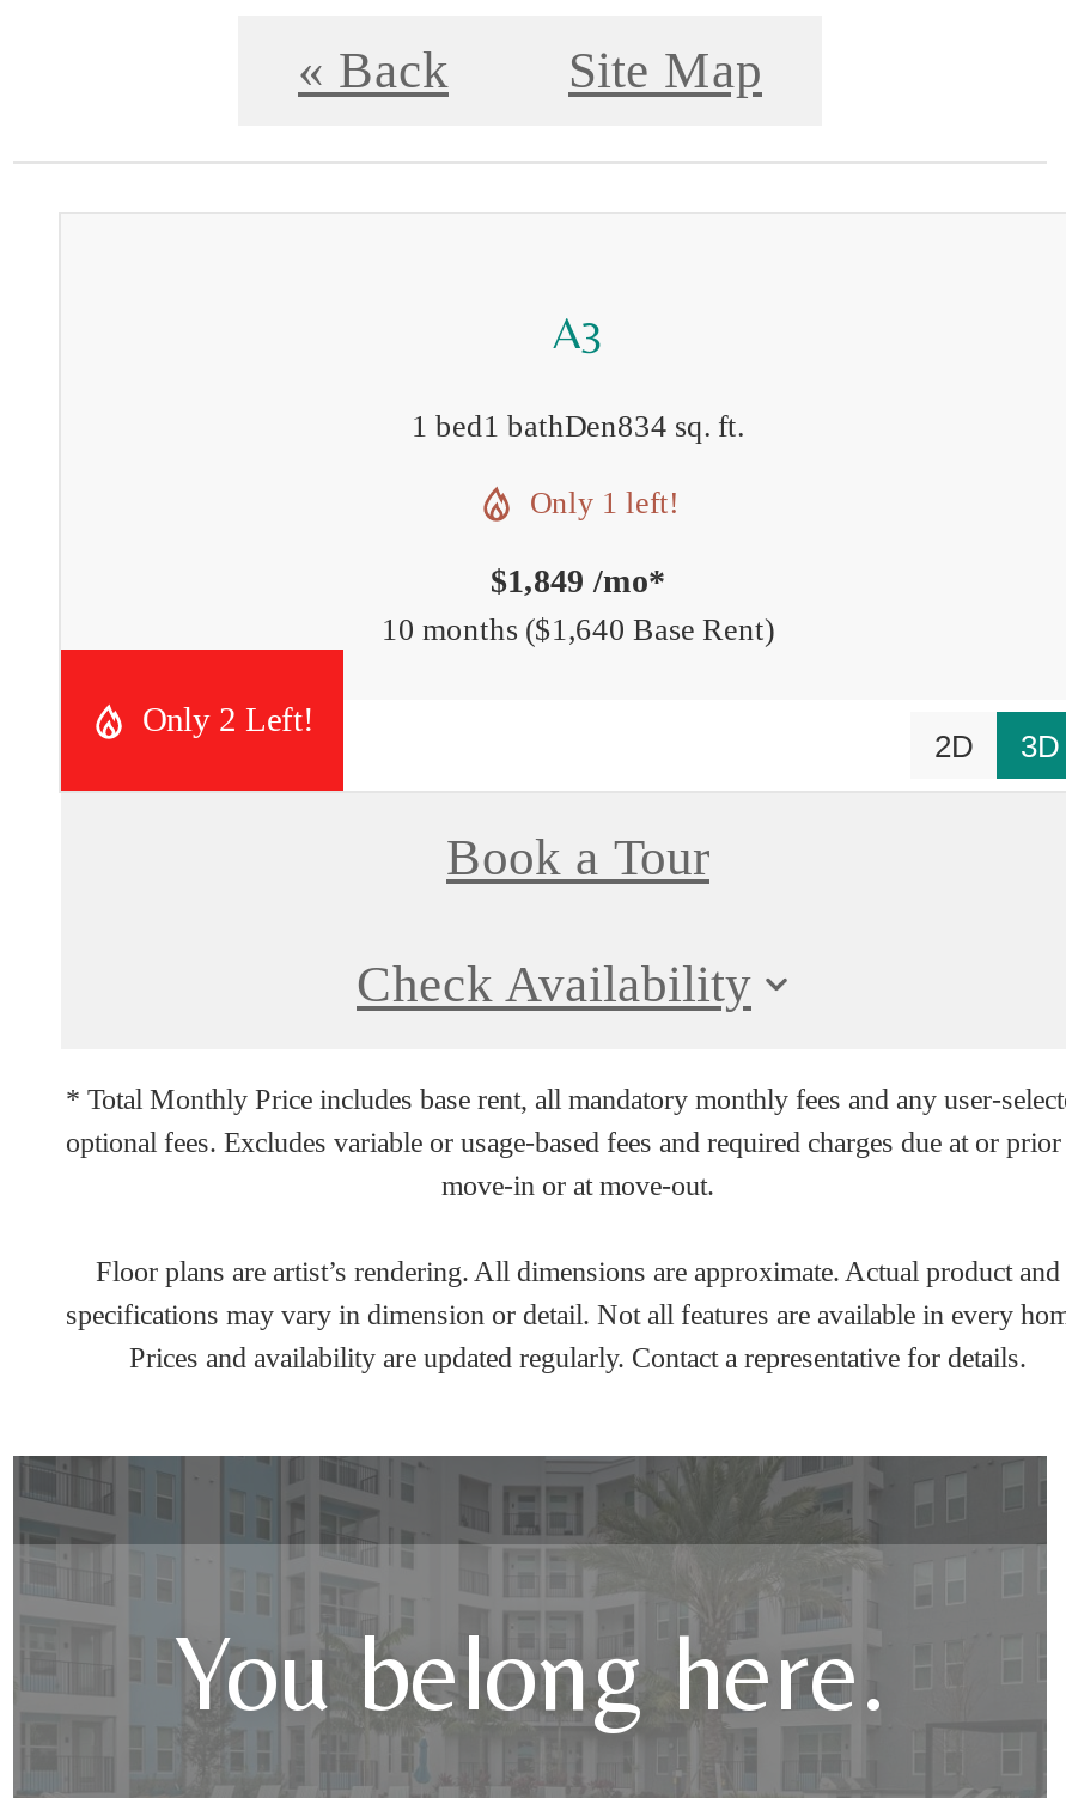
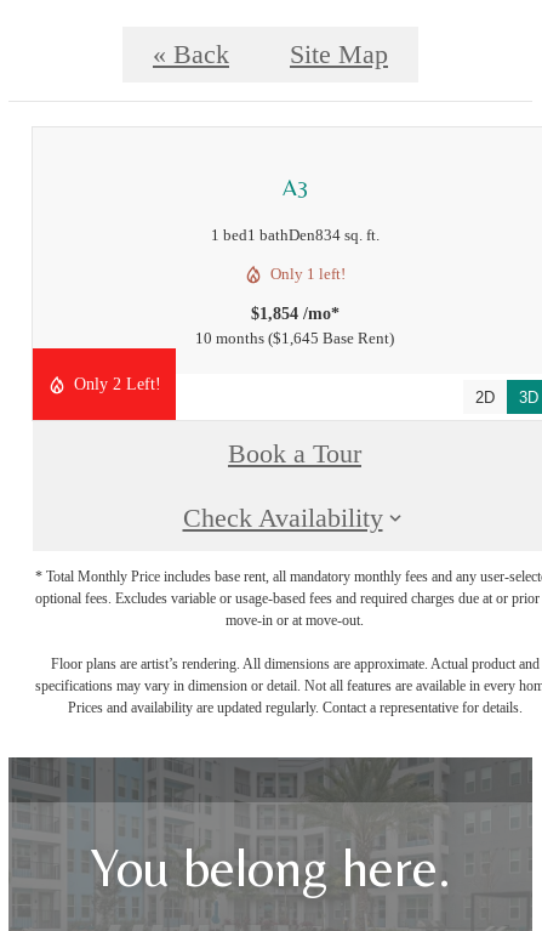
[491,564,665,600] $1,849 /mo* -> [250,305,339,323] $1,854 /mo*
[382,612,765,648] 10 months $1,640 Base Rent -> [195,329,389,348] 10 months $1,645 Base Rent

